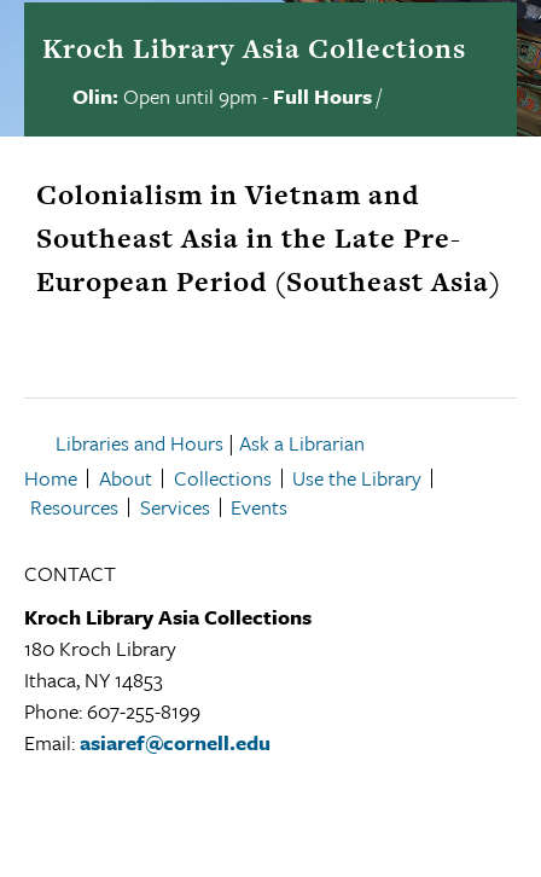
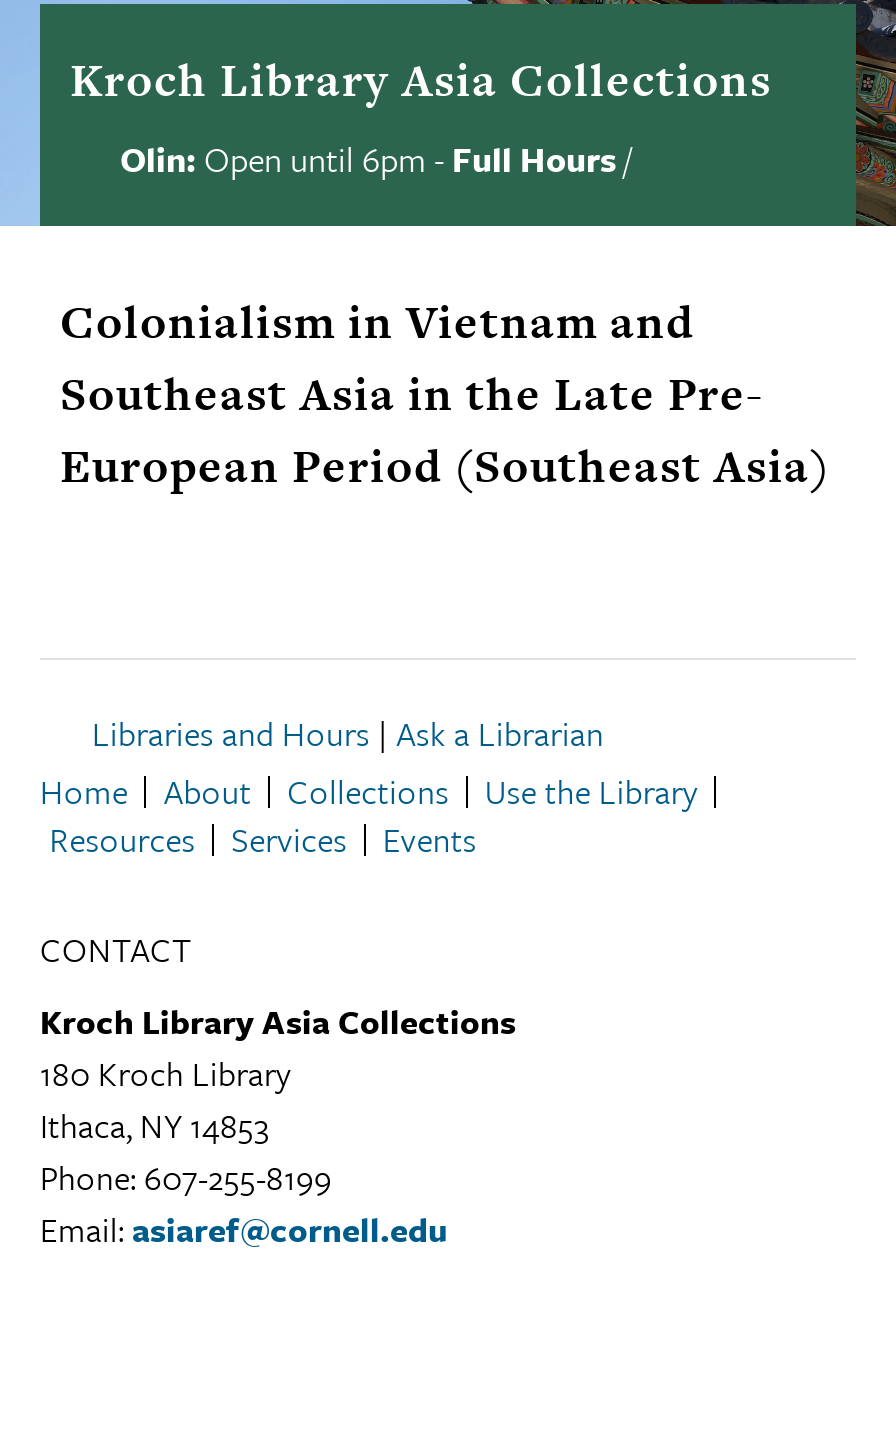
[72,81,386,111] Olin: Open until 9pm - Full Hours/ -> [120,134,640,184] Olin: Open until 6pm - Full Hours/

